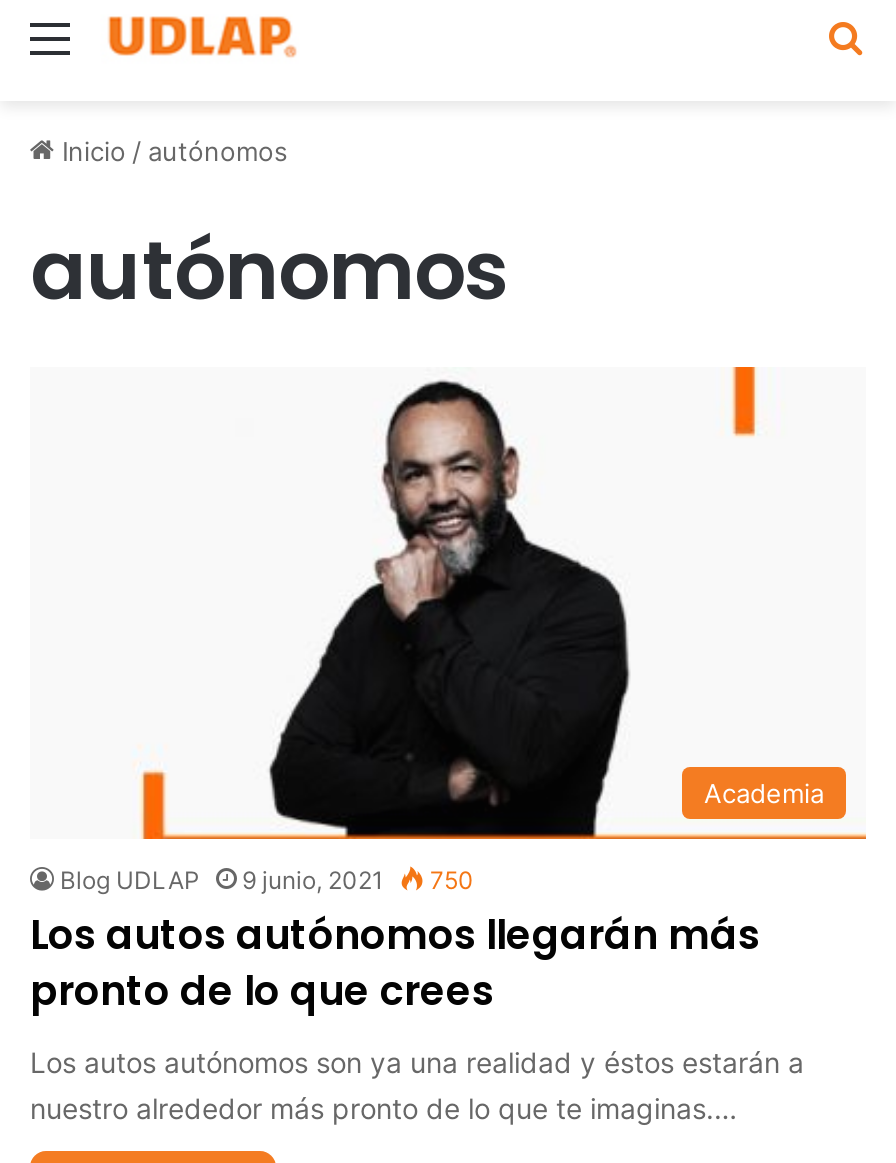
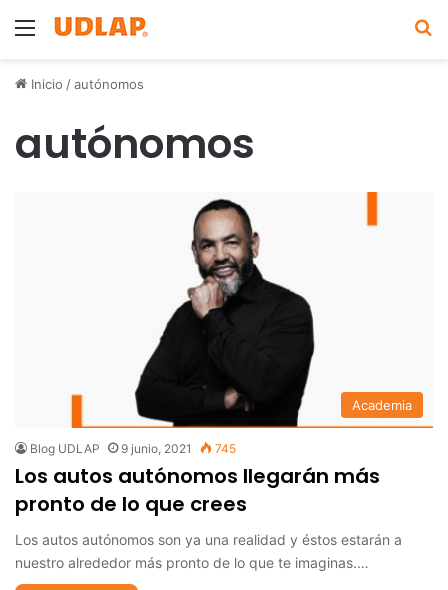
[60,865,474,895] Blog UDLAP 9 junio, 2021 750 -> [30,441,236,456] Blog UDLAP 9 junio, 2021 745

